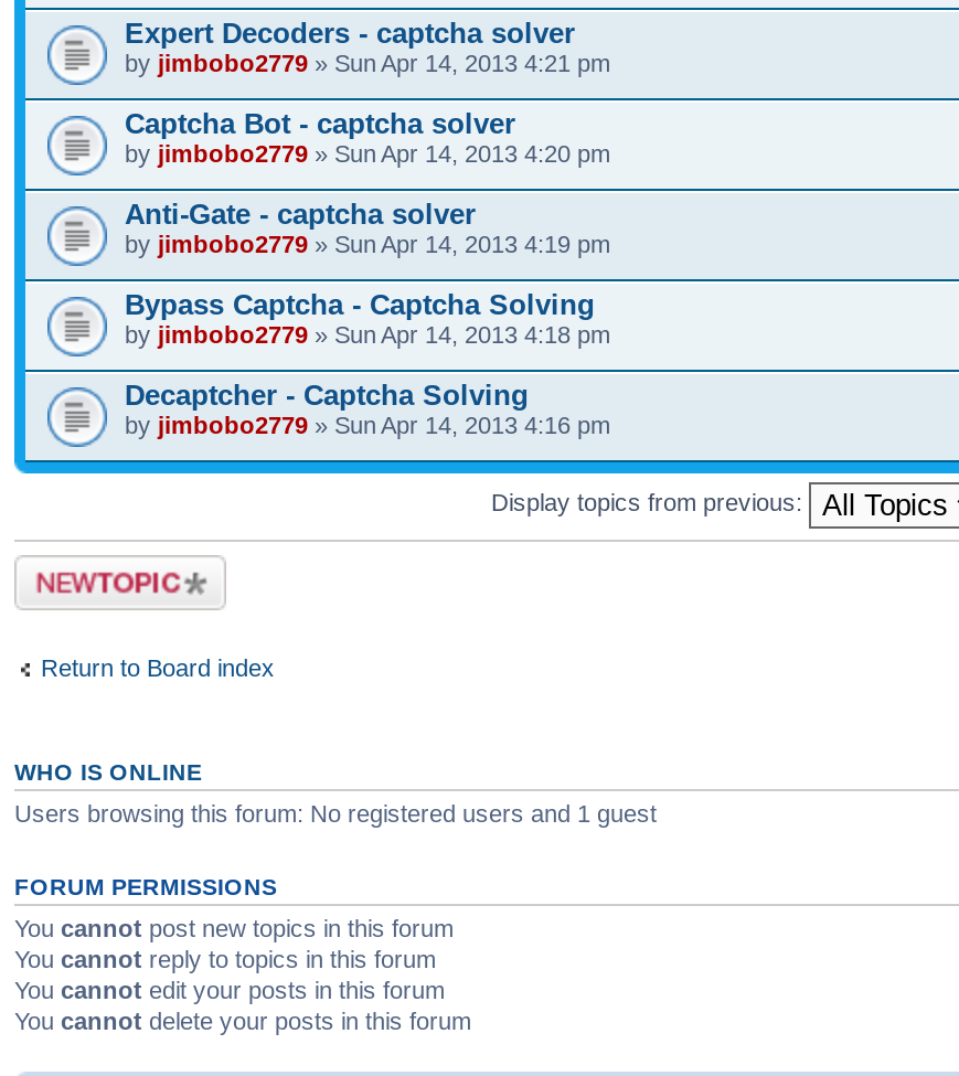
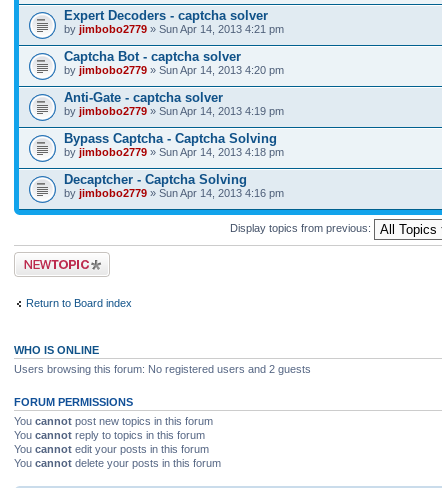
[14,799,657,825] Users browsing this forum: No registered users and 1 guest -> [14,362,311,374] Users browsing this forum: No registered users and 2 guests

